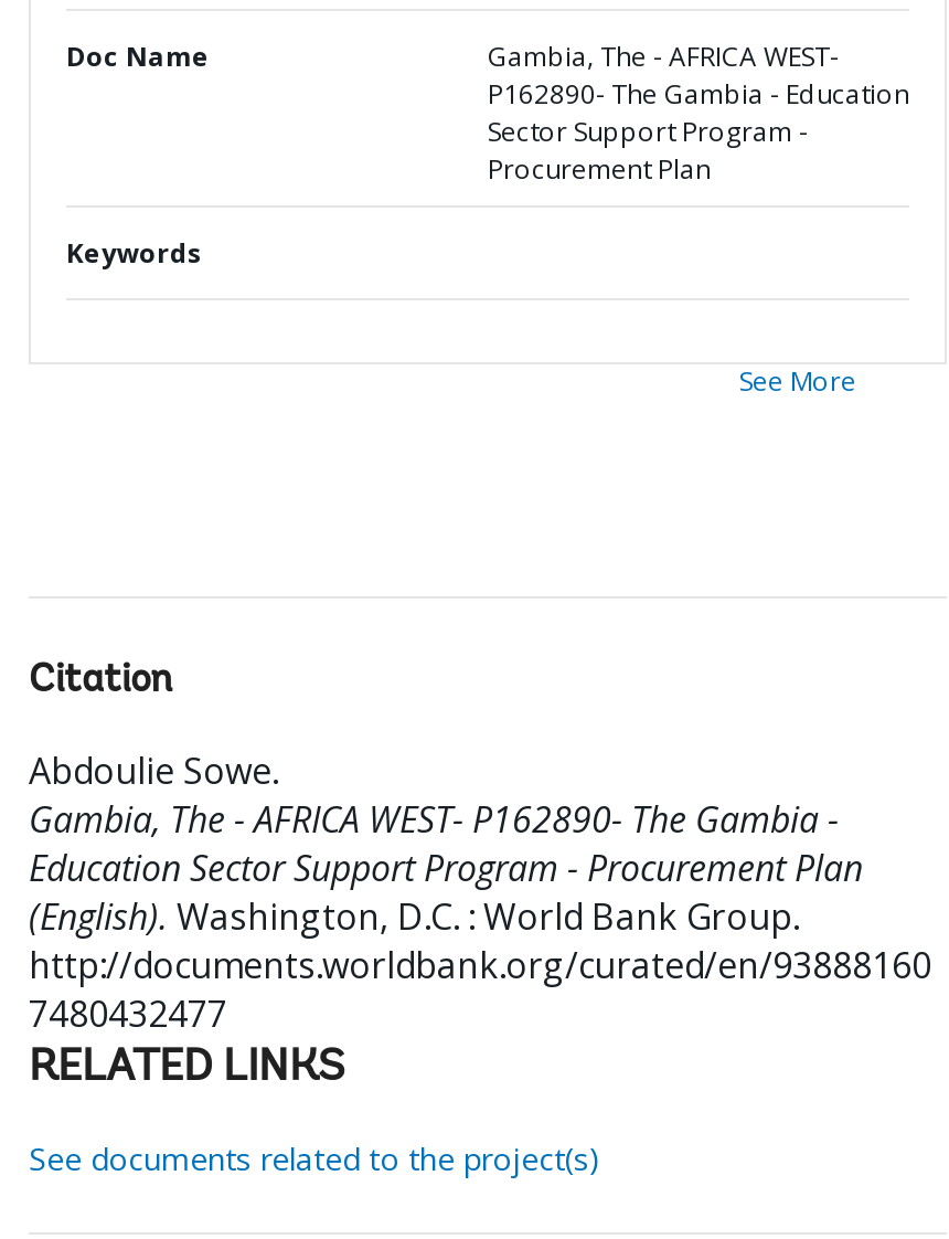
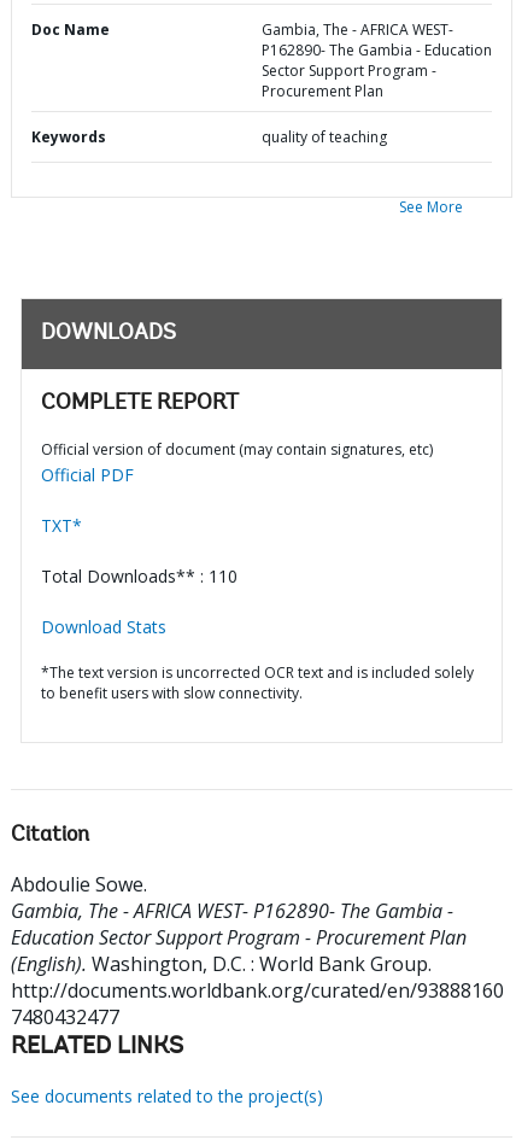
none -> [262,127,387,147] quality of teaching
none -> [41,323,474,703] DOWNLOADS | COMPLETE REPORT | Official version of document (may contain signatures, etc) | Official PDF | TXT* | Total Downloads** : 110 | Download Stats | *The text version is uncorrected OCR text and is included solely | to benefit users with slow connectivity.

